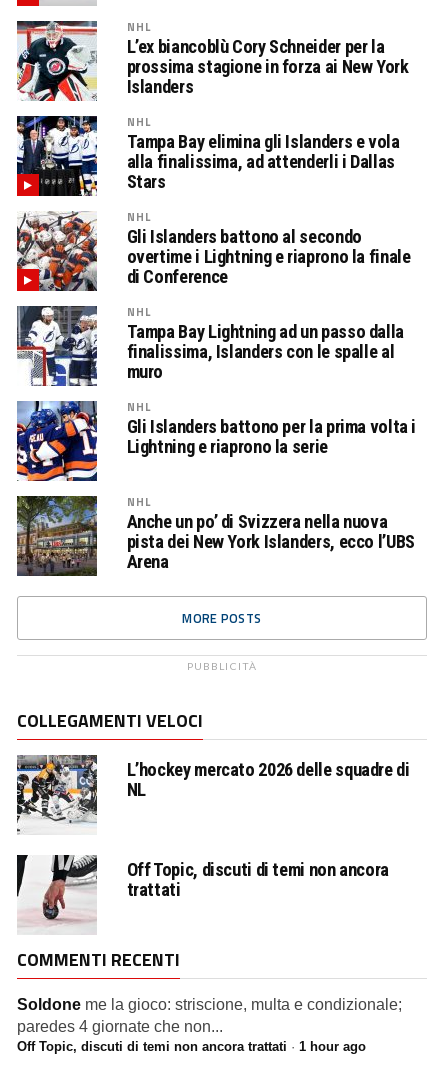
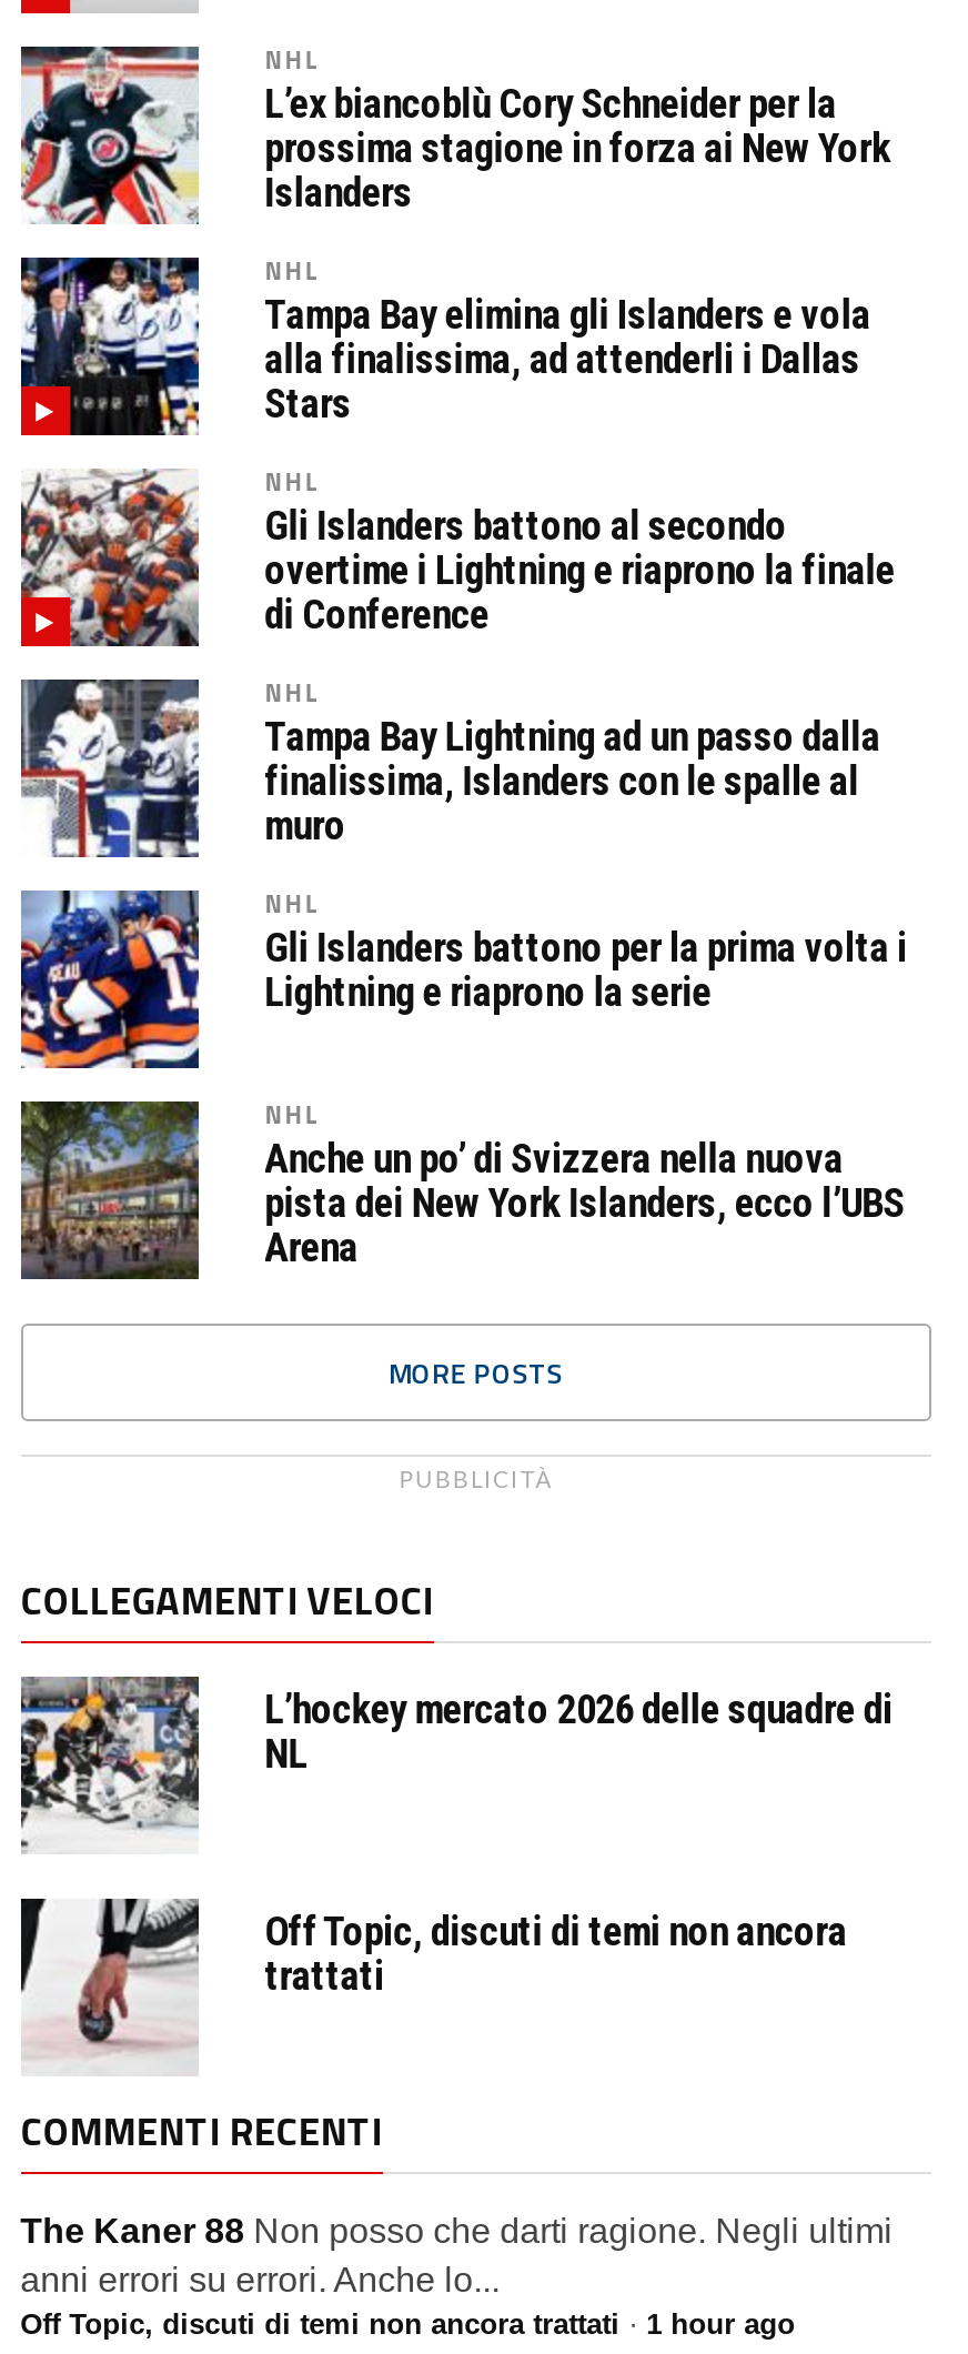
[17,996,402,1035] Soldone me la gioco: striscione, multa e condizionale; | paredes 4 giornate che non... -> [20,2212,893,2298] The Kaner 88 Non posso che darti ragione. Negli ultimi | anni errori su errori. Anche lo...

